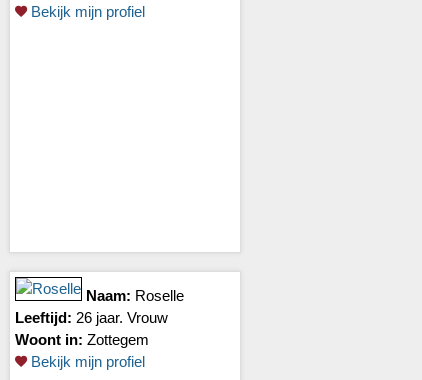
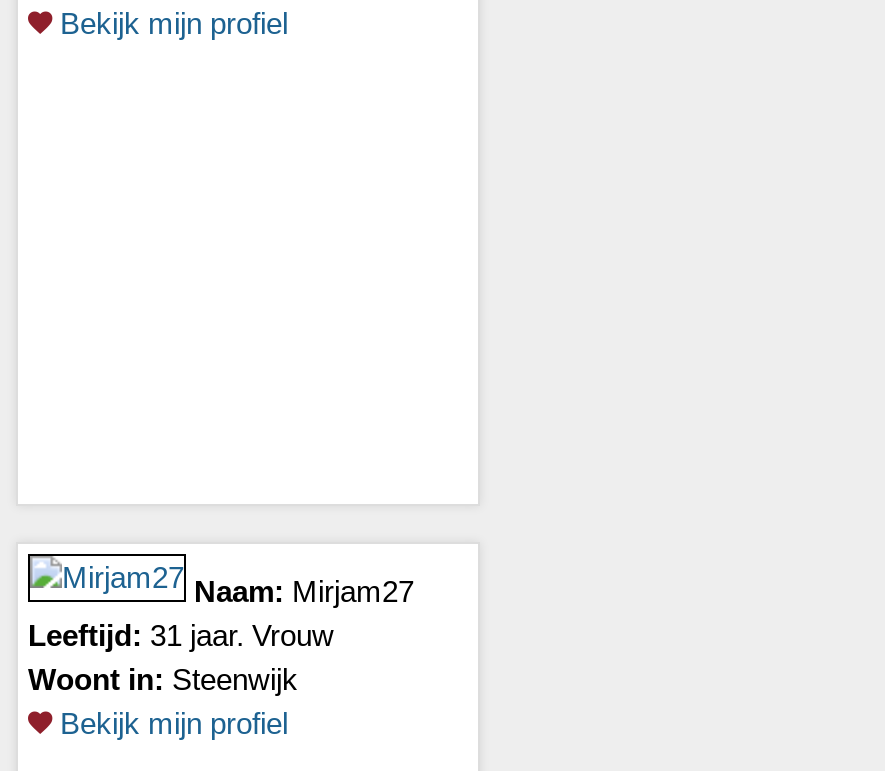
[86,287,184,304] Naam: Roselle -> [194,574,414,608] Naam: Mirjam27
[15,309,168,326] Leeftijd: 26 jaar. Vrouw -> [28,618,334,652] Leeftijd: 31 jaar. Vrouw
[15,331,149,348] Woont in: Zottegem -> [28,662,298,696] Woont in: Steenwijk

